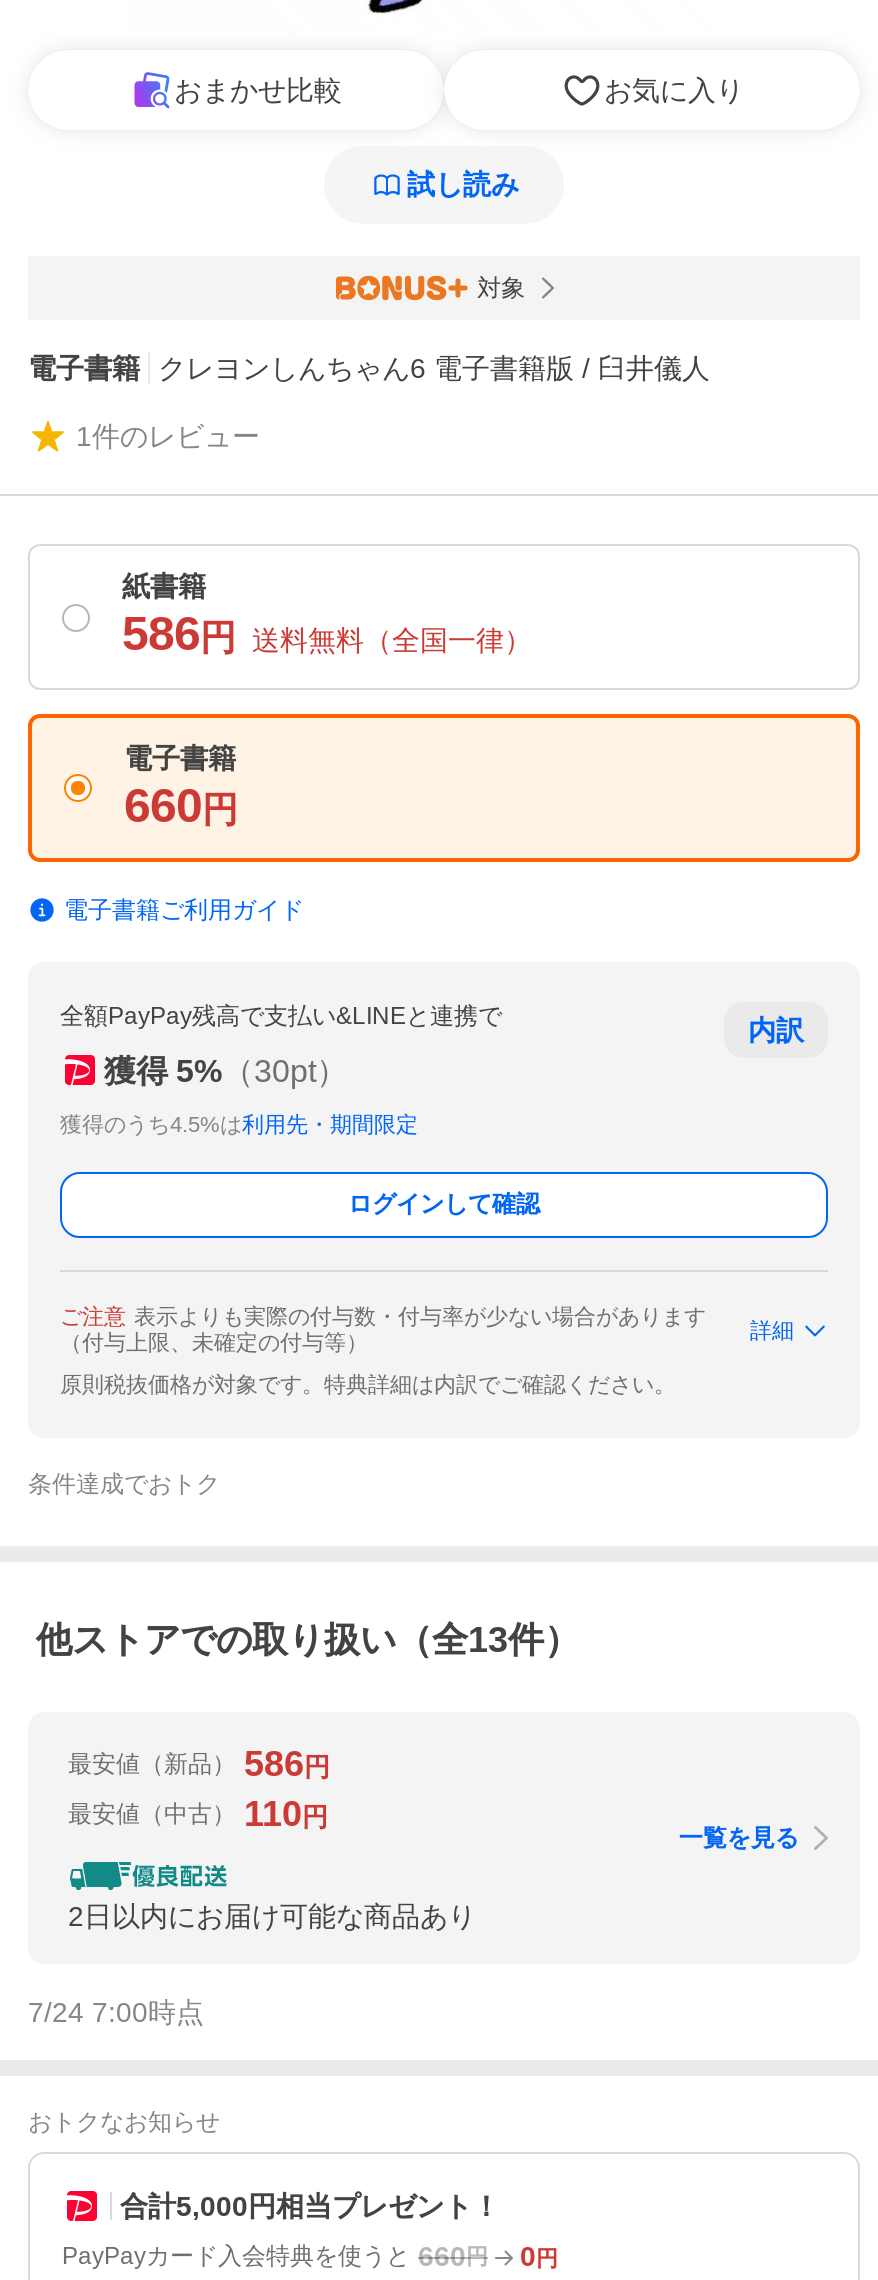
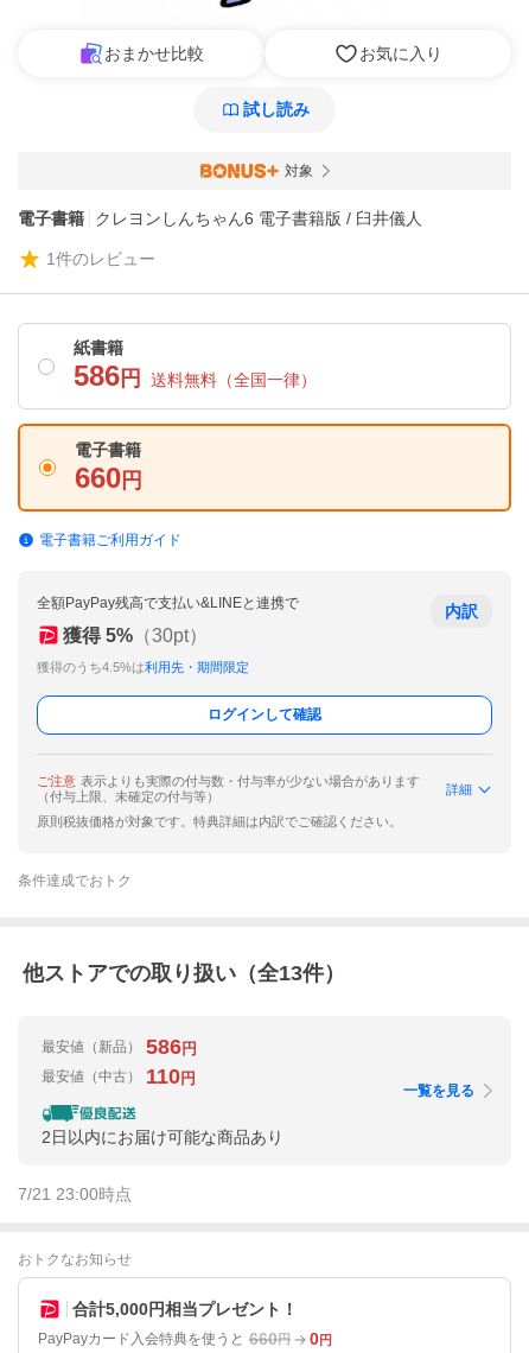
[28,1996,204,2028] 7/24 7:00時点 -> [18,1184,132,1203] 7/21 23:00時点

